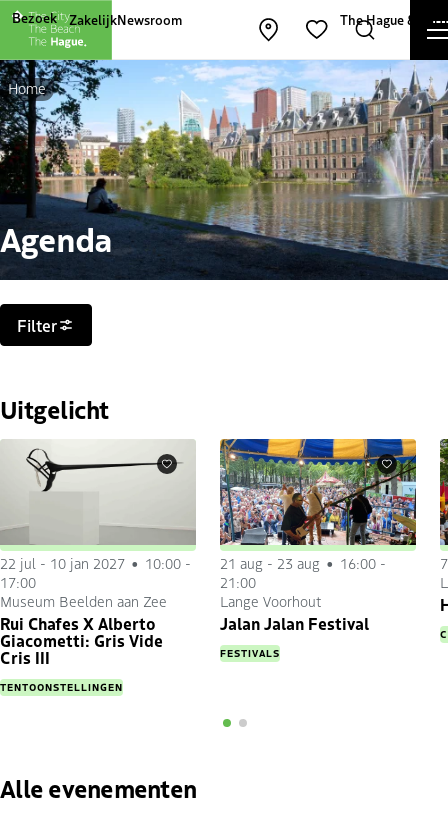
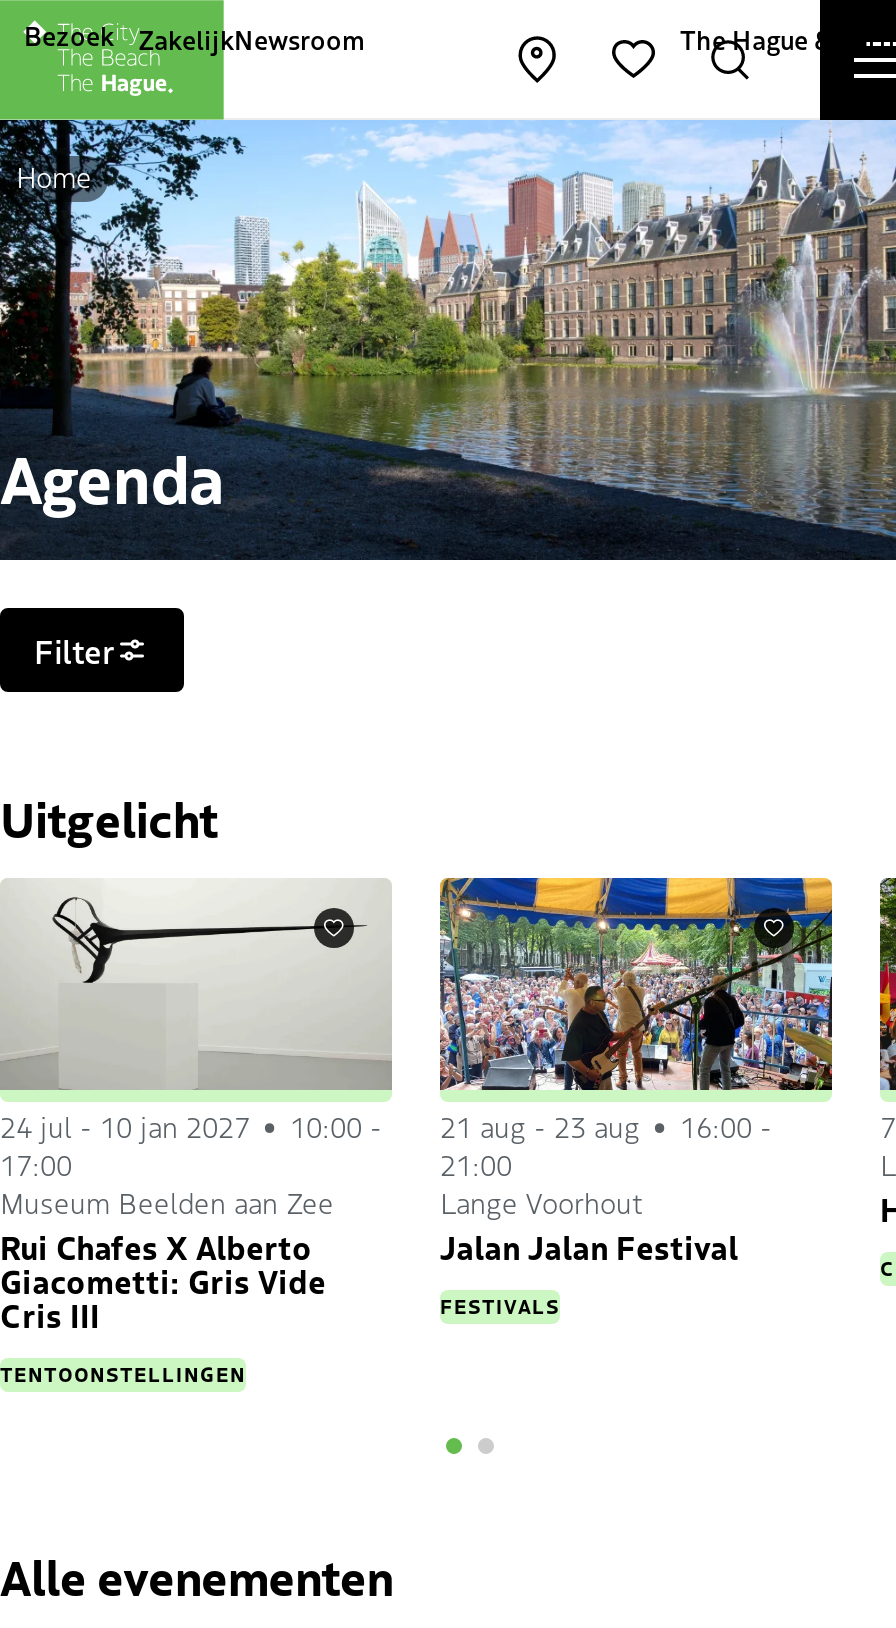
[0,553,386,573] 22 jul - 10 jan 2027 10:00 - 21 aug - 23 aug 16:00 - -> [0,1106,772,1146] 24 jul - 10 jan 2027 10:00 - 21 aug - 23 aug 16:00 -

